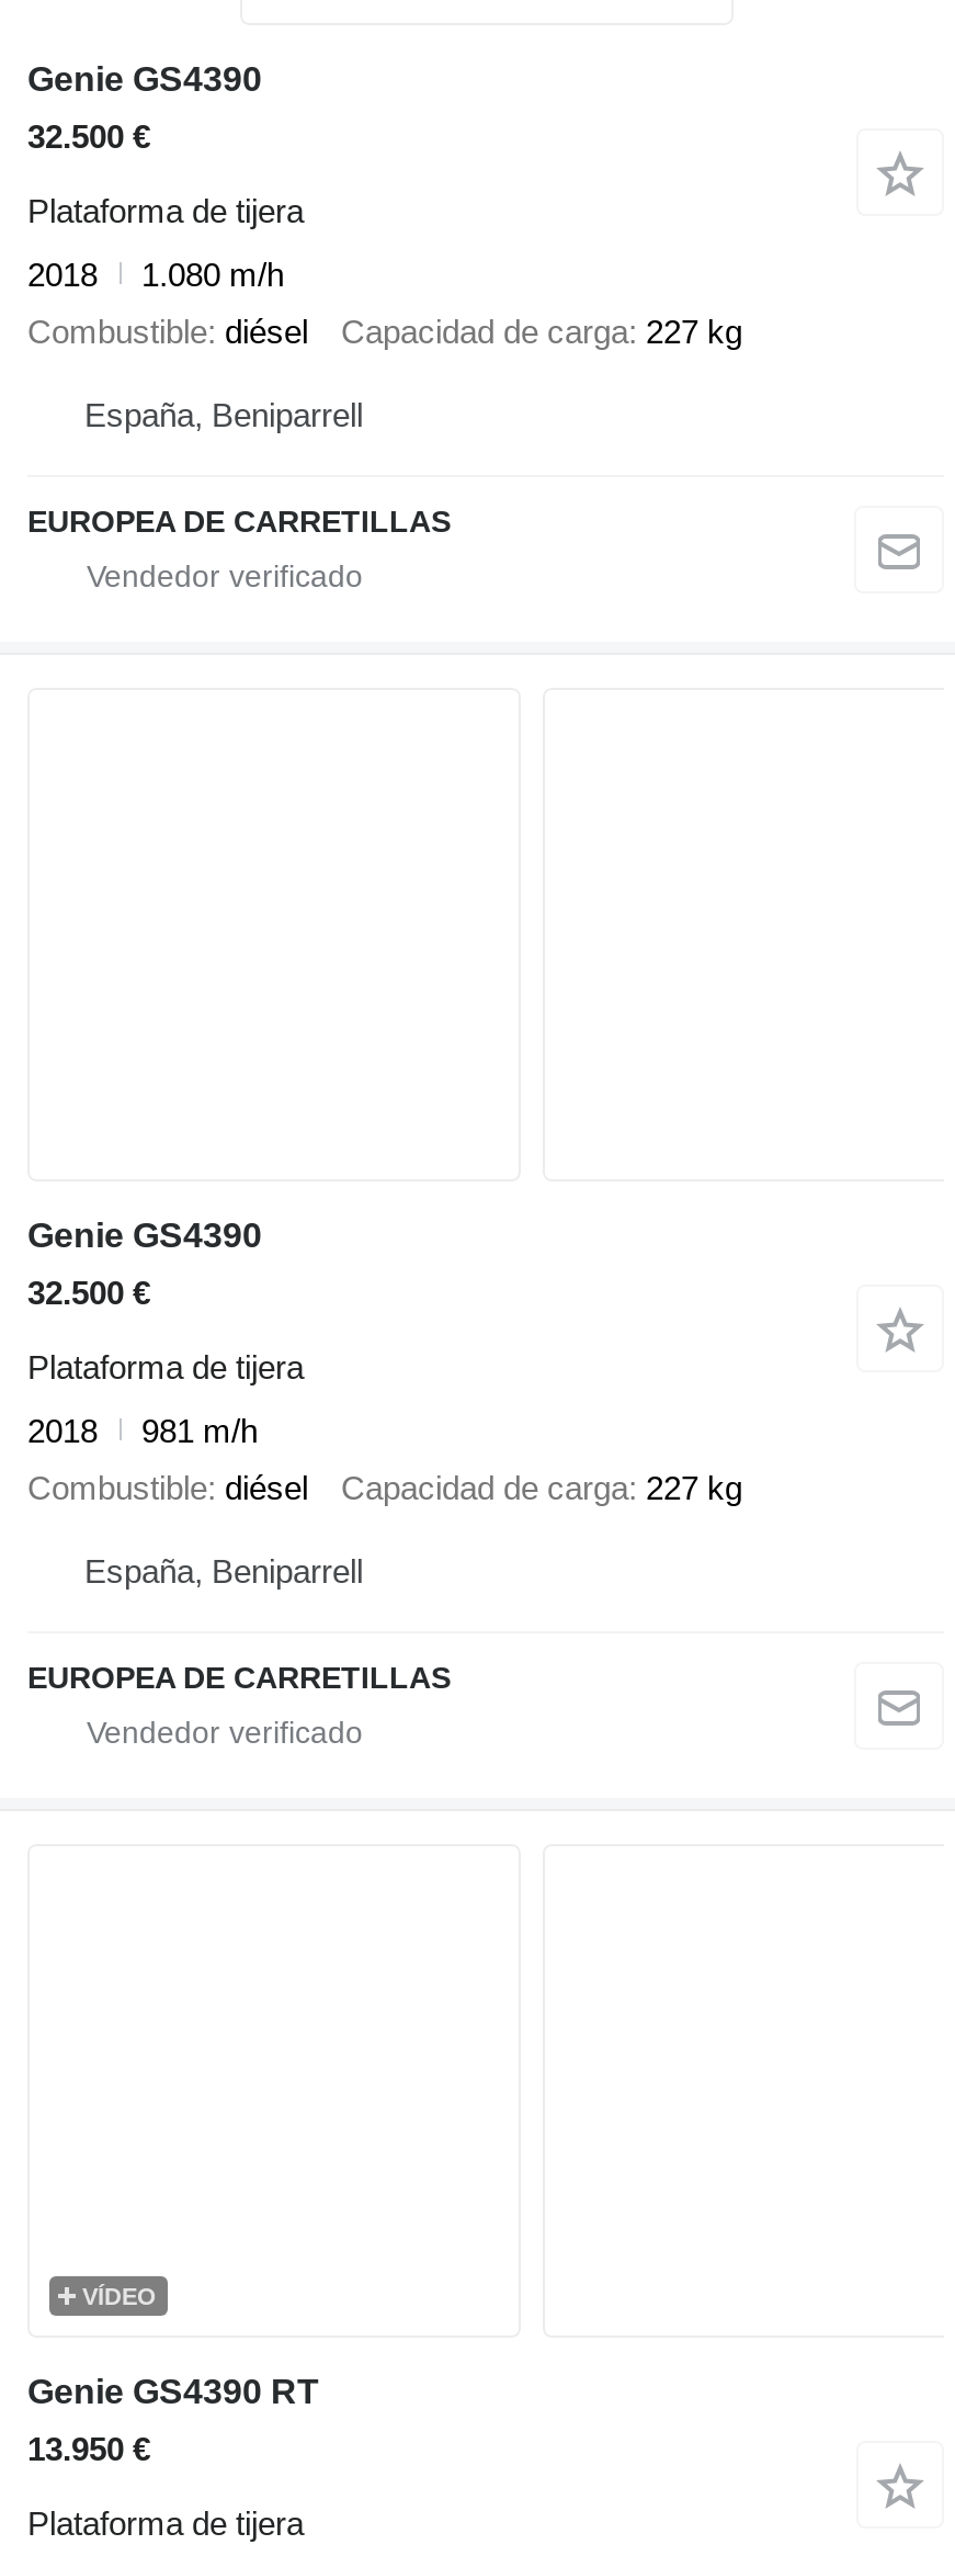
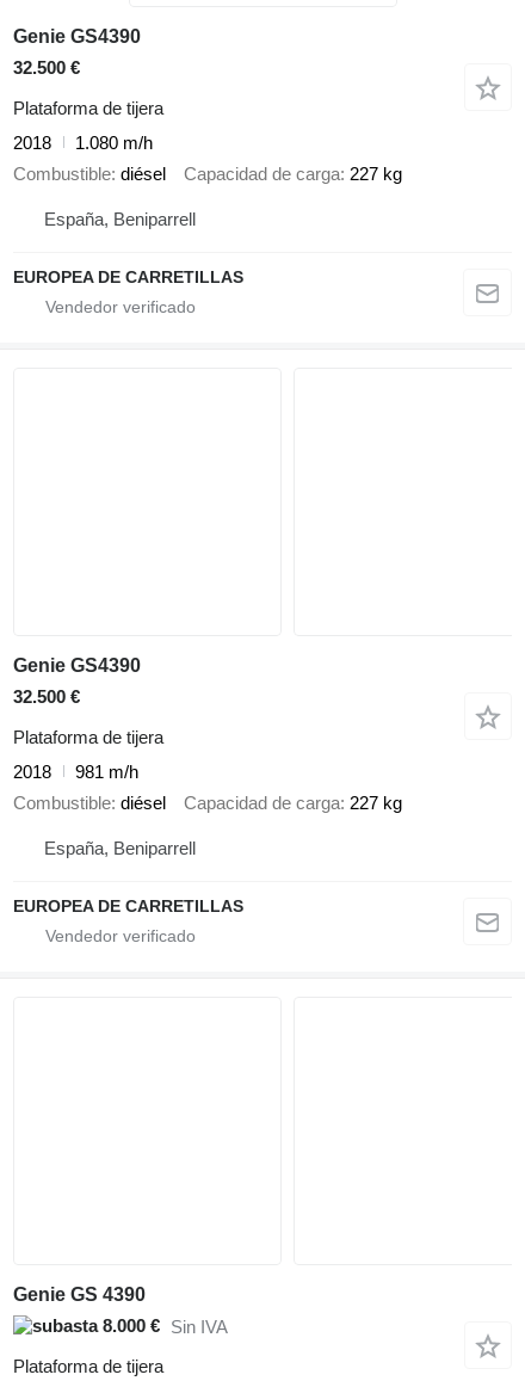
[27,2282,319,2466] VÍDEO | Genie GS4390 RT | 13.950 € -> [13,1284,228,1337] Genie GS 4390 | 8.000 € Sin IVA

